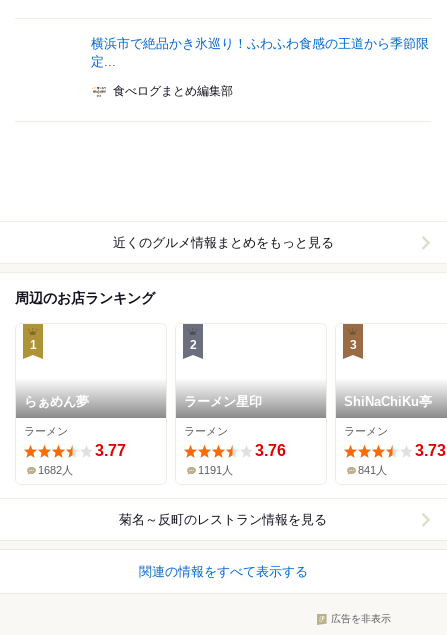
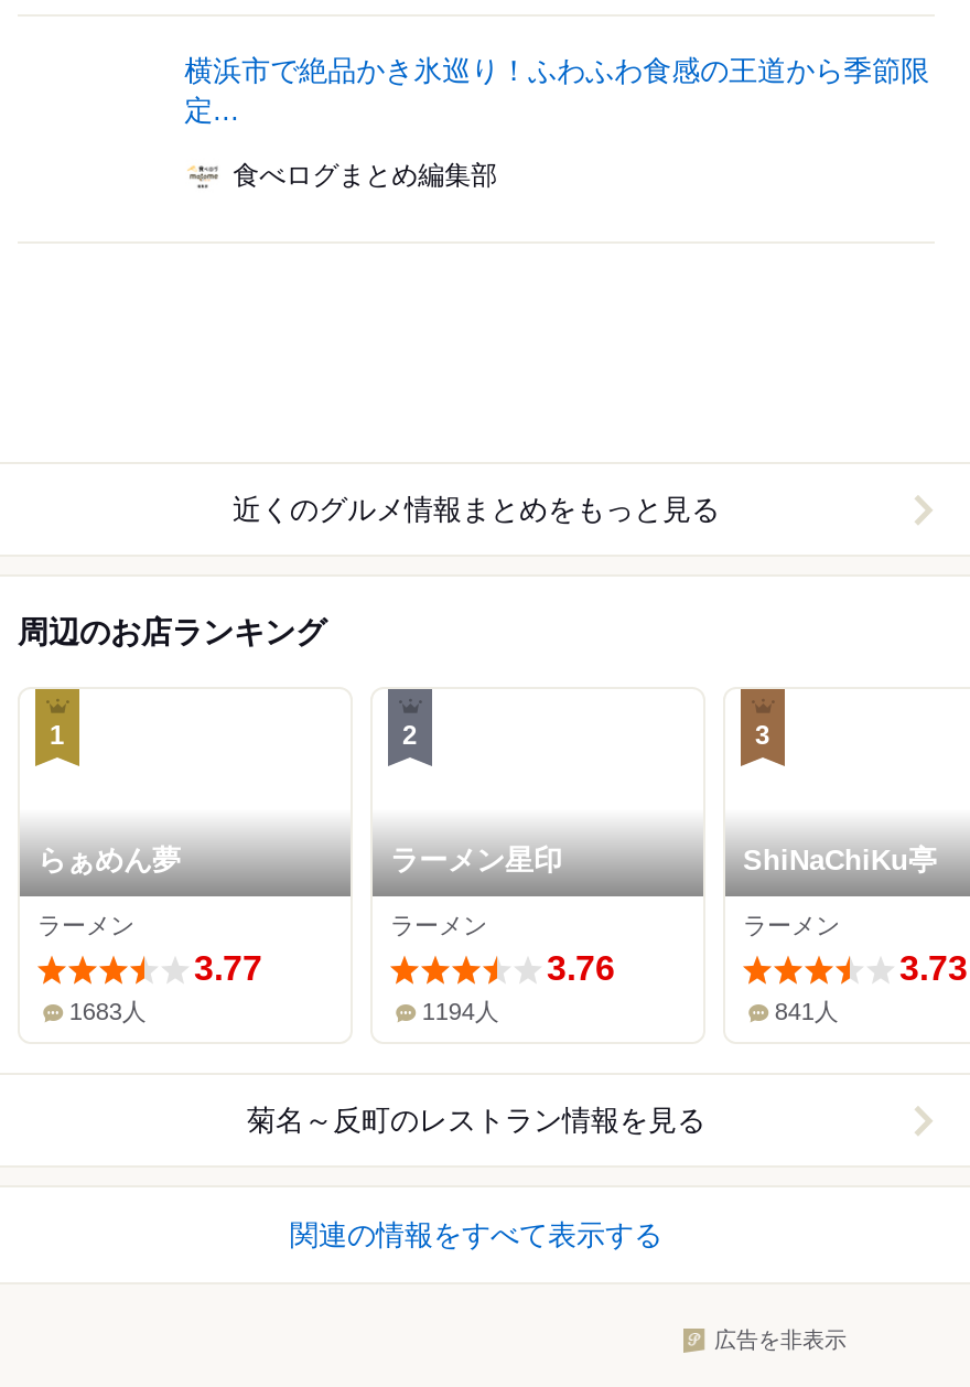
[38,464,73,476] 1682人 -> [69,998,146,1025] 1683人
[198,464,233,476] 1191人 -> [422,998,499,1025] 1194人

